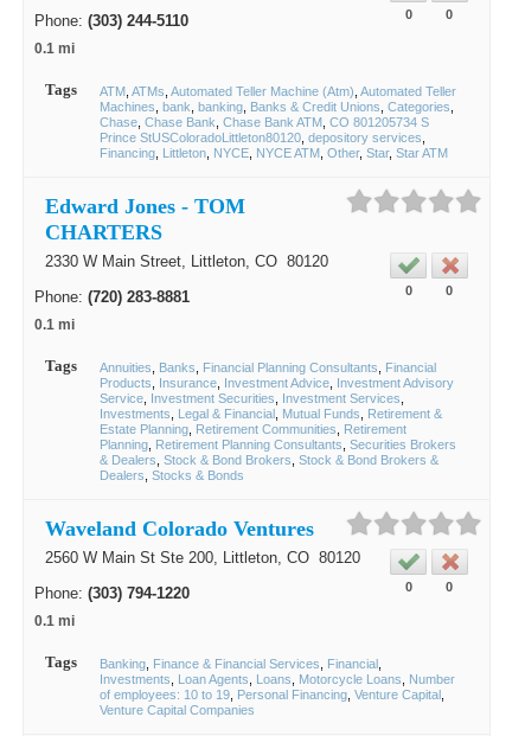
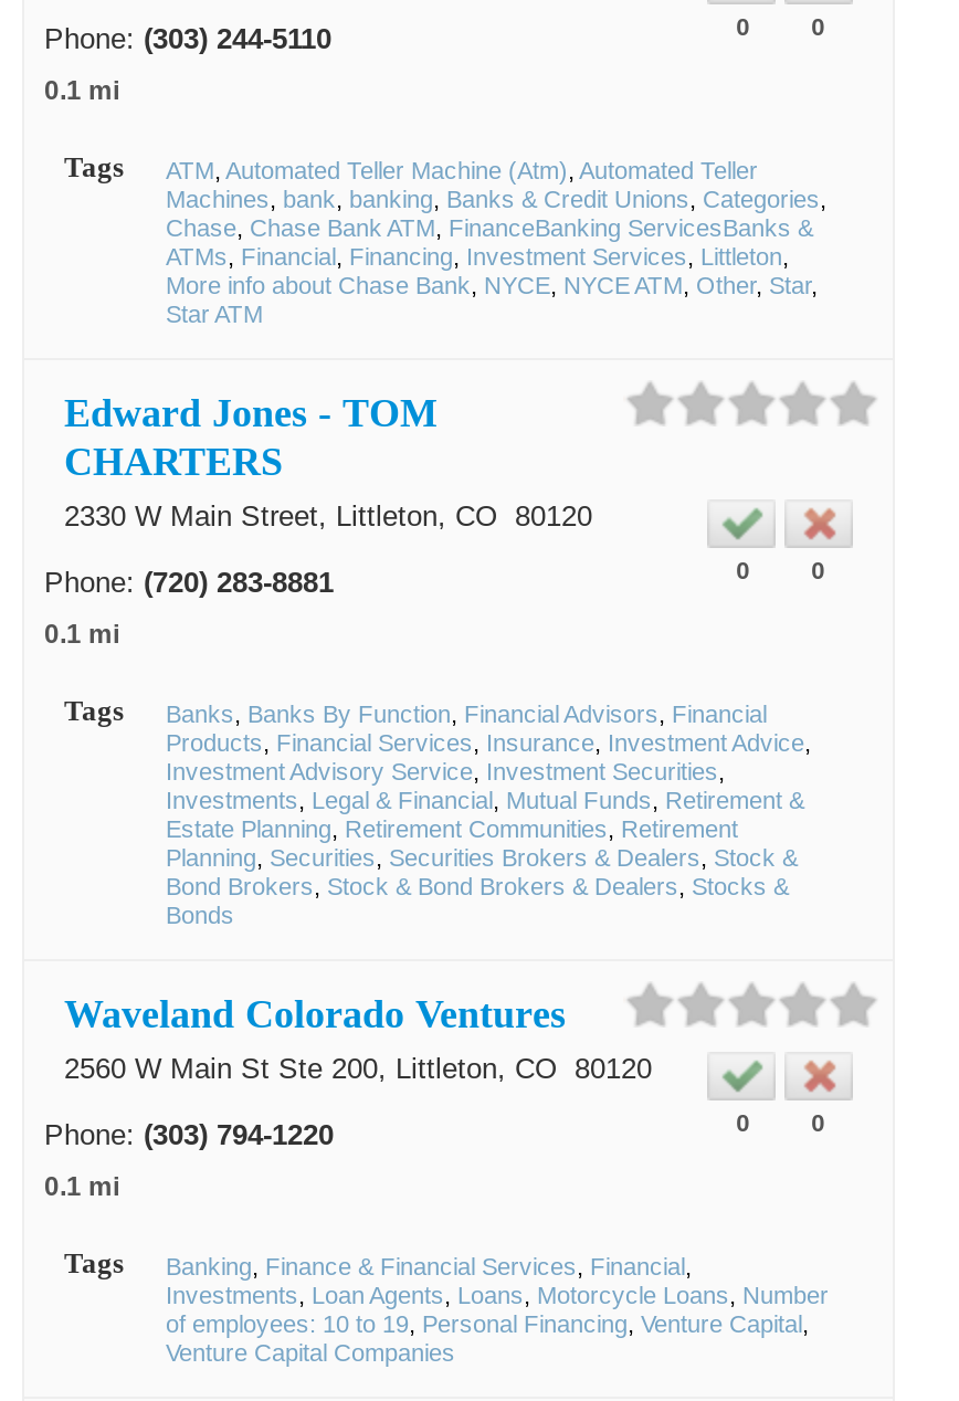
[100,84,456,98] ATM ATMs Automated Teller Machine (Atm) Automated Teller -> [166,157,758,183] ATM Automated Teller Machine (Atm) Automated Teller
[100,115,448,160] Chase Chase Bank Chase Bank ATM CO 801205734 S | Prince StUSColoradoLittleton80120 depository services | Financing Littleton NYCE NYCE ATM Other Star Star ATM -> [166,214,813,327] Chase Chase Bank ATM FinanceBanking ServicesBanks & | ATMs Financial Financing Investment Services Littleton | More info about Chase Bank NYCE NYCE ATM Other Star | Star ATM
[100,360,454,405] Annuities Banks Financial Planning Consultants Financial | Products Insurance Investment Advice Investment Advisory | Service Investment Securities Investment Services -> [166,700,804,784] Banks Banks By Function Financial Advisors Financial | Products Financial Services Insurance Investment Advice | Investment Advisory Service Investment Securities
[100,437,456,482] Planning Retirement Planning Consultants Securities Brokers | & Dealers Stock & Bond Brokers Stock & Bond Brokers & | Dealers Stocks & Bonds -> [166,844,798,928] Planning Securities Securities Brokers & Dealers Stock & | Bond Brokers Stock & Bond Brokers & Dealers Stocks & | Bonds

